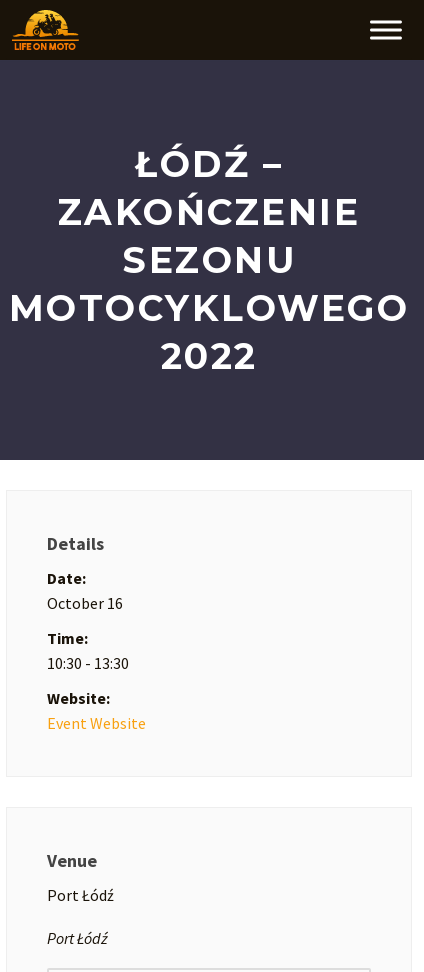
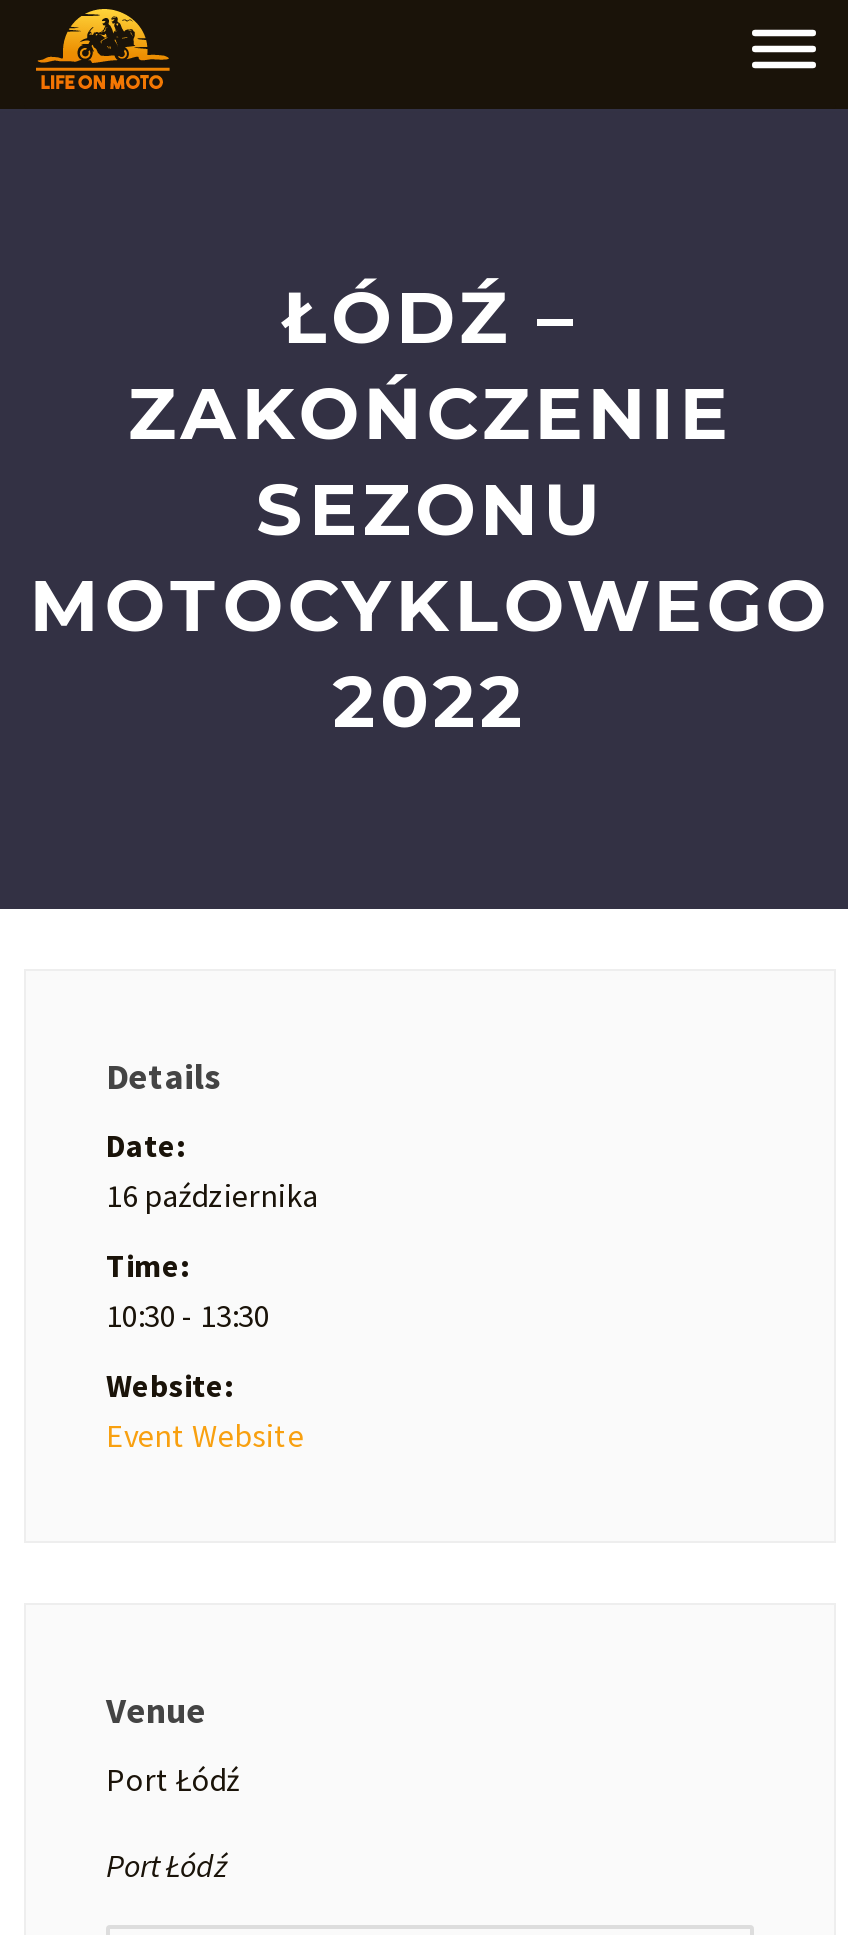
[47,593,123,613] October 16 -> [106,1175,318,1215] 16 października

